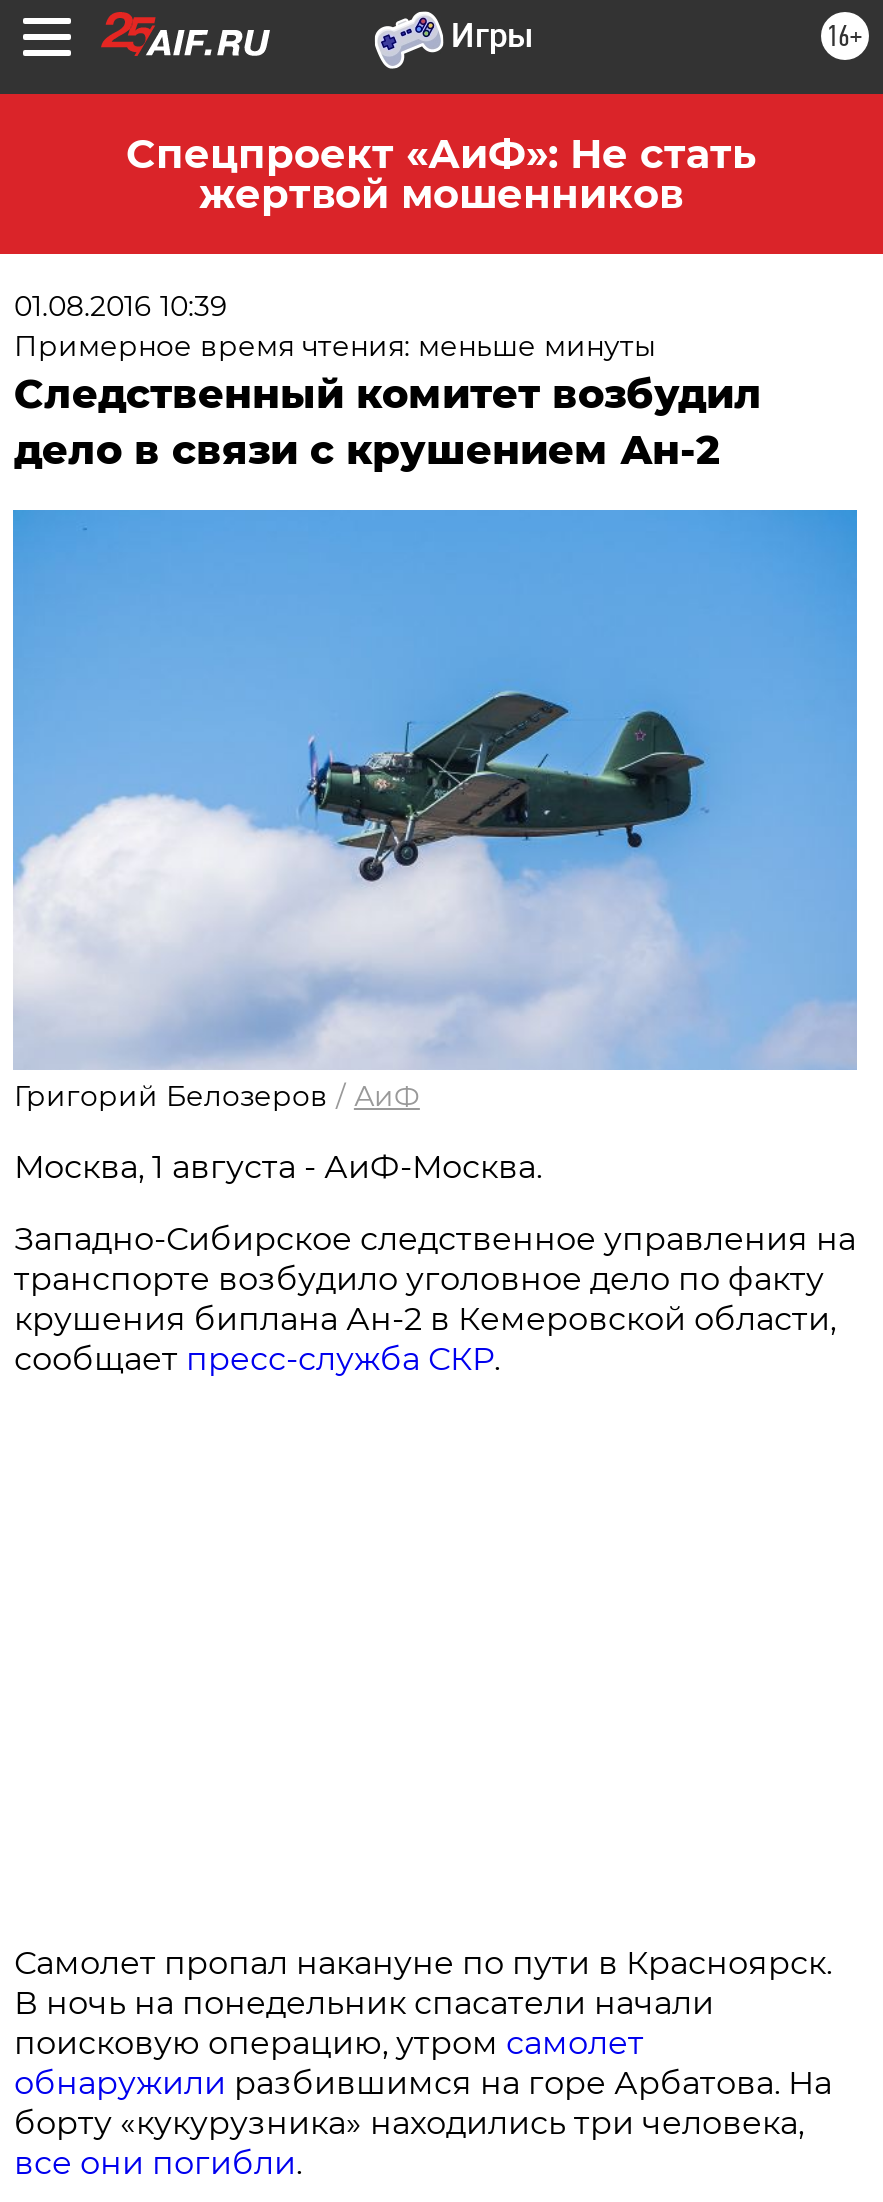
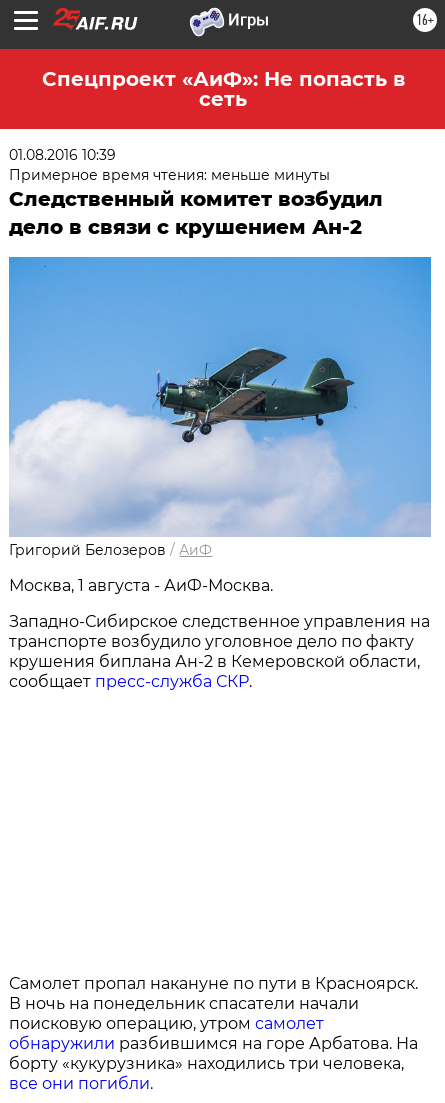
[126,130,756,218] Спецпроект «АиФ»: Не стать | жертвой мошенников -> [41,67,404,111] Спецпроект «АиФ»: Не попасть в | сеть

